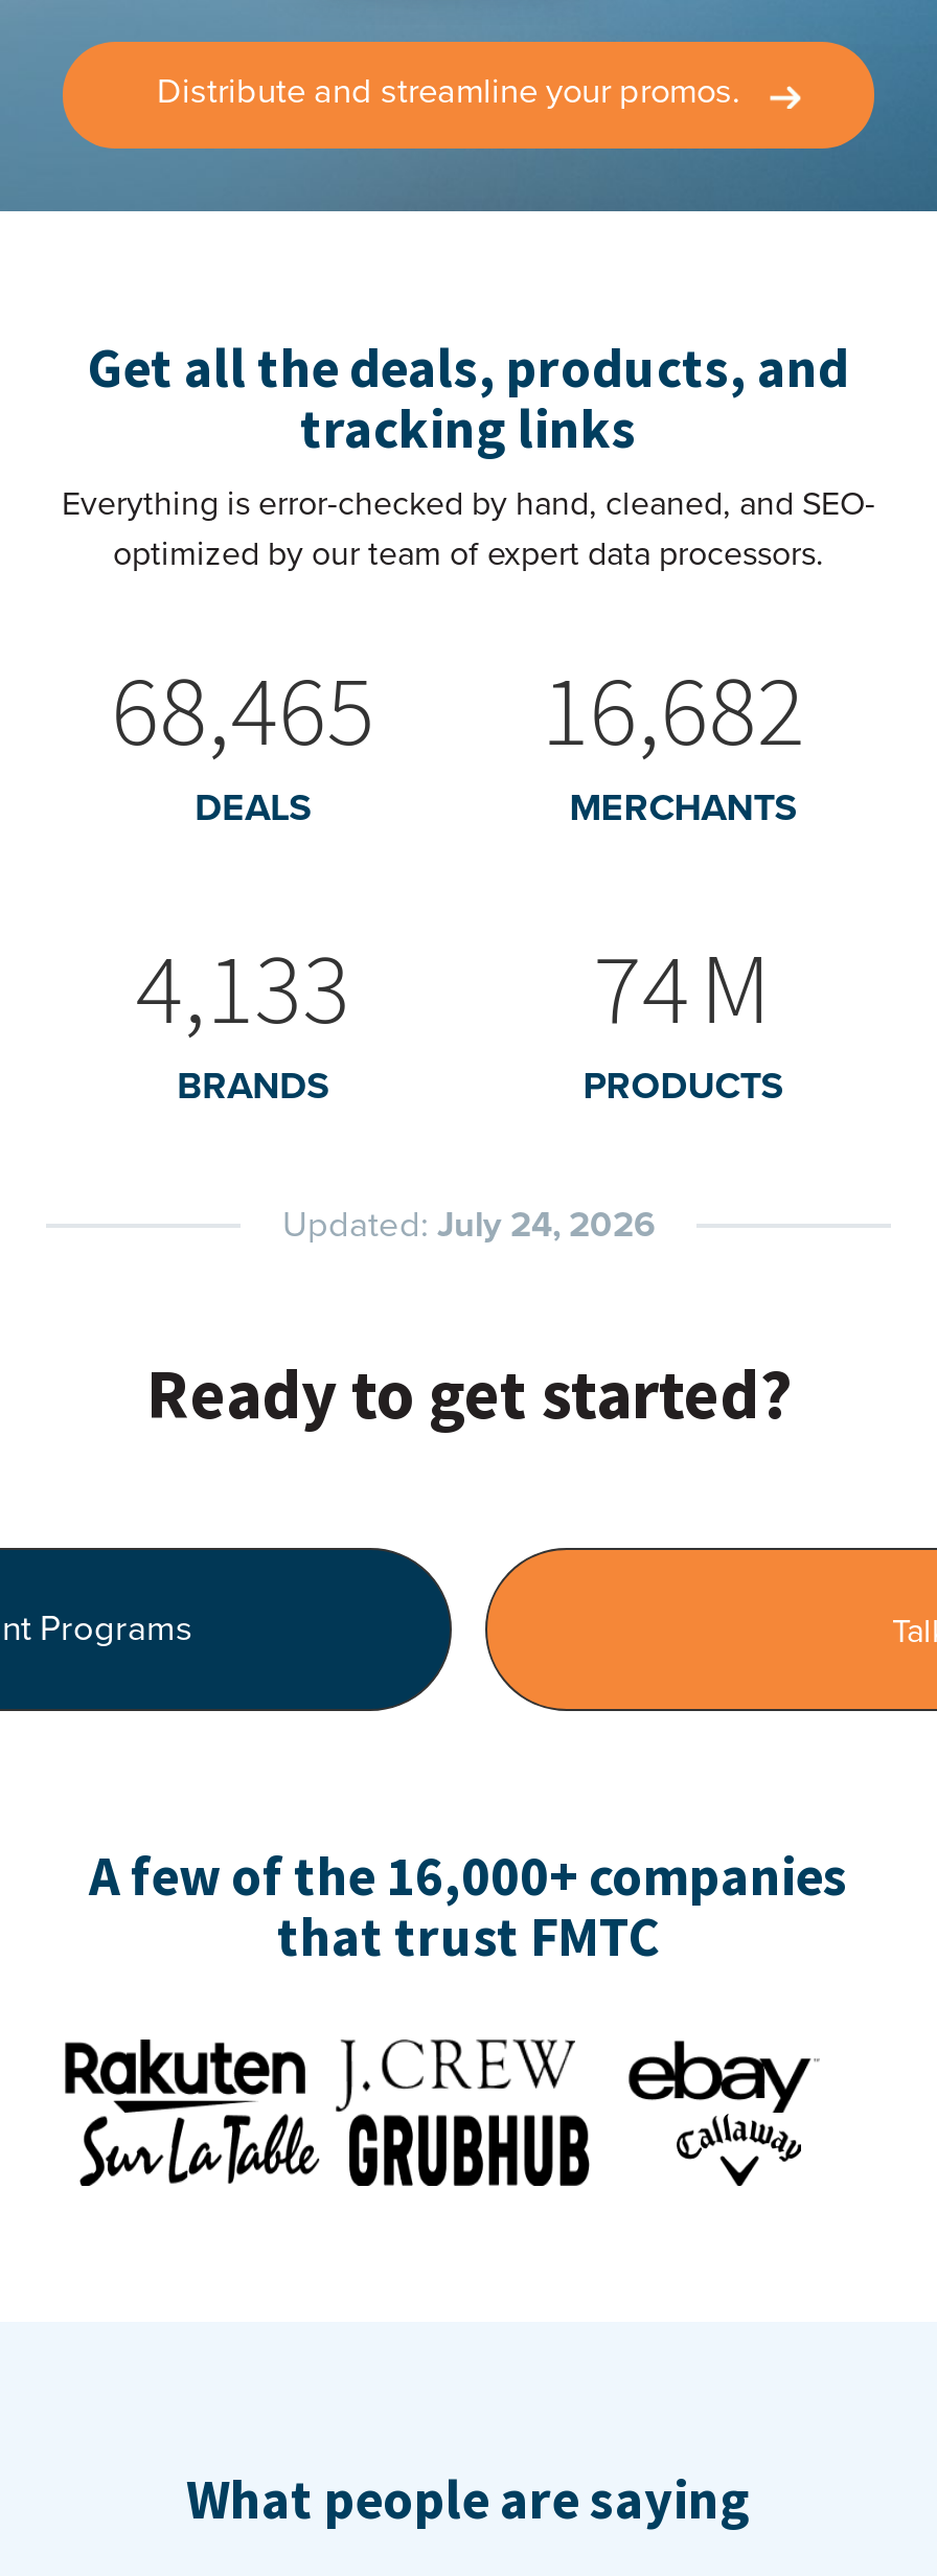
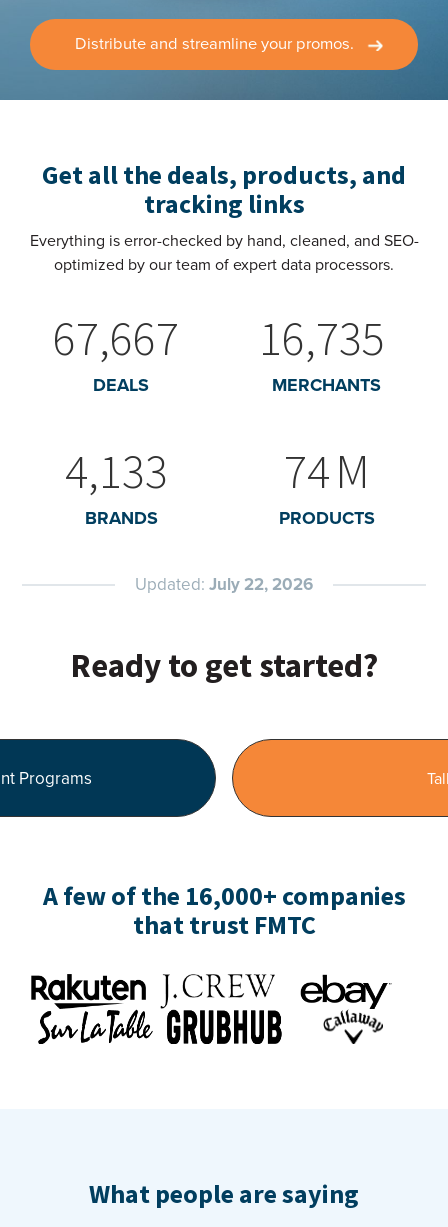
[111,647,375,772] 68,465 -> [53,308,179,368] 67,667
[541,647,805,772] 16,682 -> [259,308,385,368] 16,735
[282,1199,655,1251] Updated: July 24, 2026 -> [135,572,313,596] Updated: July 22, 2026

